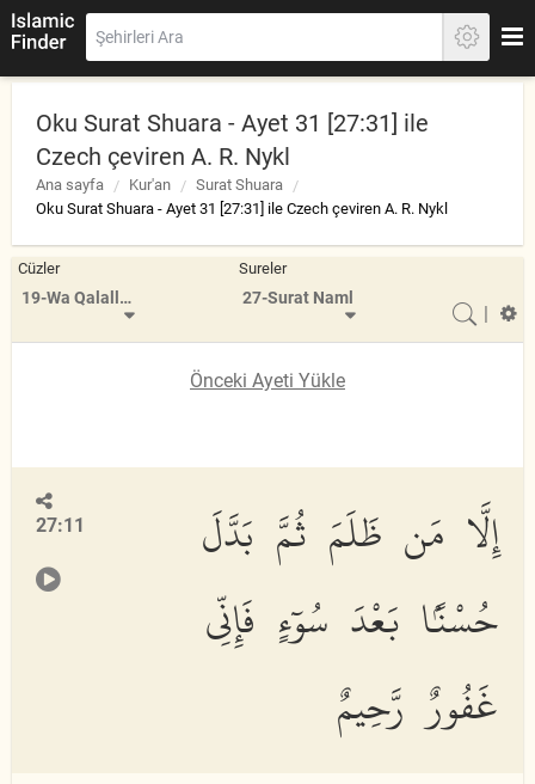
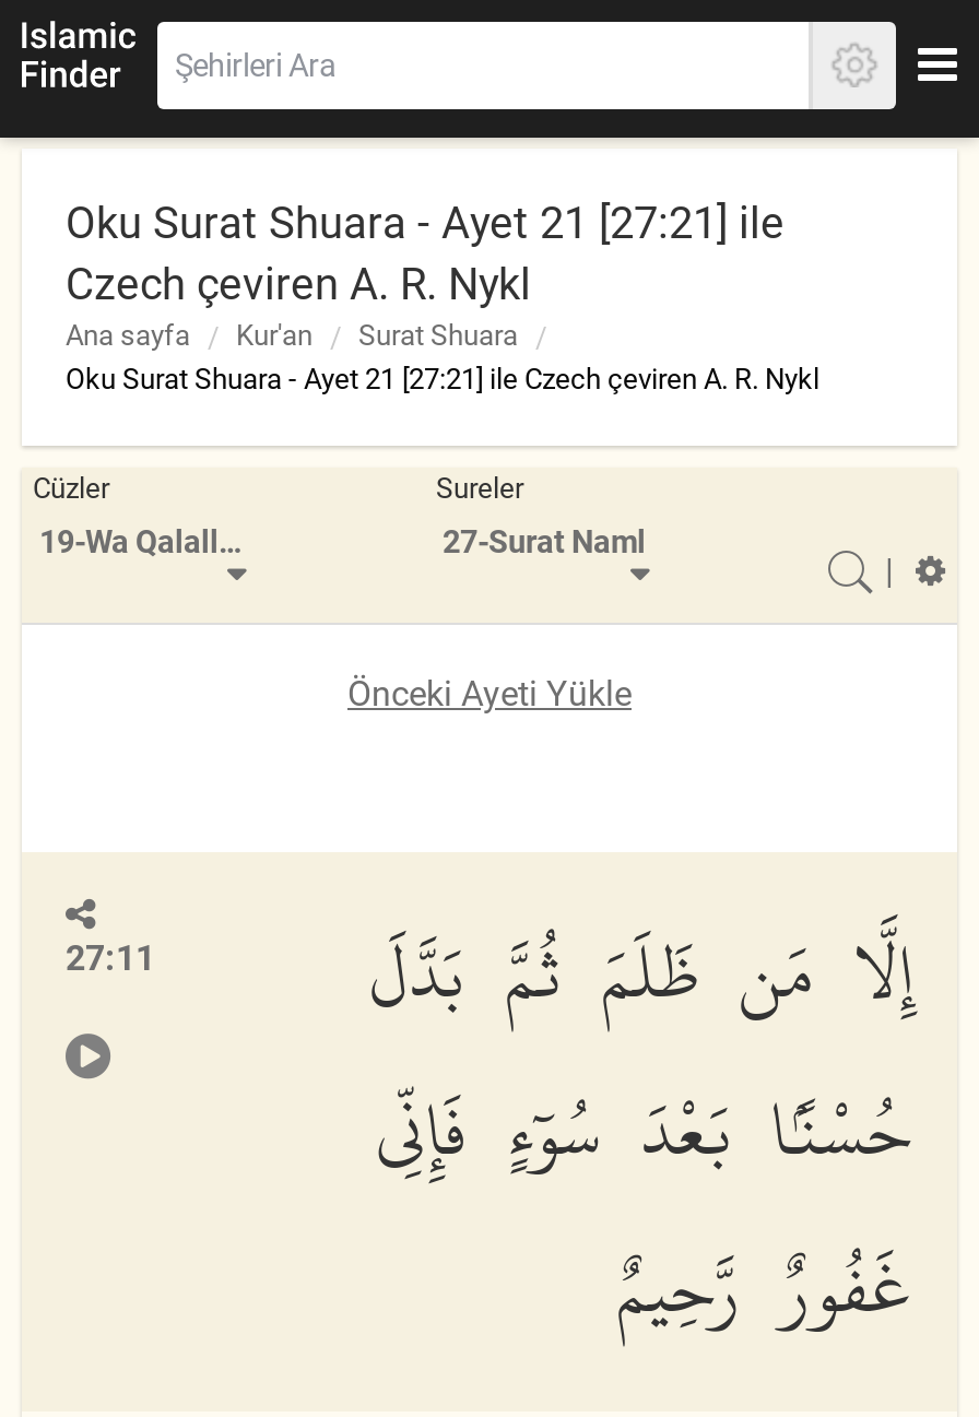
[36,109,429,137] Oku Surat Shuara - Ayet 31 [27:31] ile -> [66,197,785,249] Oku Surat Shuara - Ayet 21 [27:21] ile
[36,200,448,218] Oku Surat Shuara - Ayet 31 [27:31] ile Czech çeviren A. R. Nykl -> [66,363,819,395] Oku Surat Shuara - Ayet 21 [27:21] ile Czech çeviren A. R. Nykl

